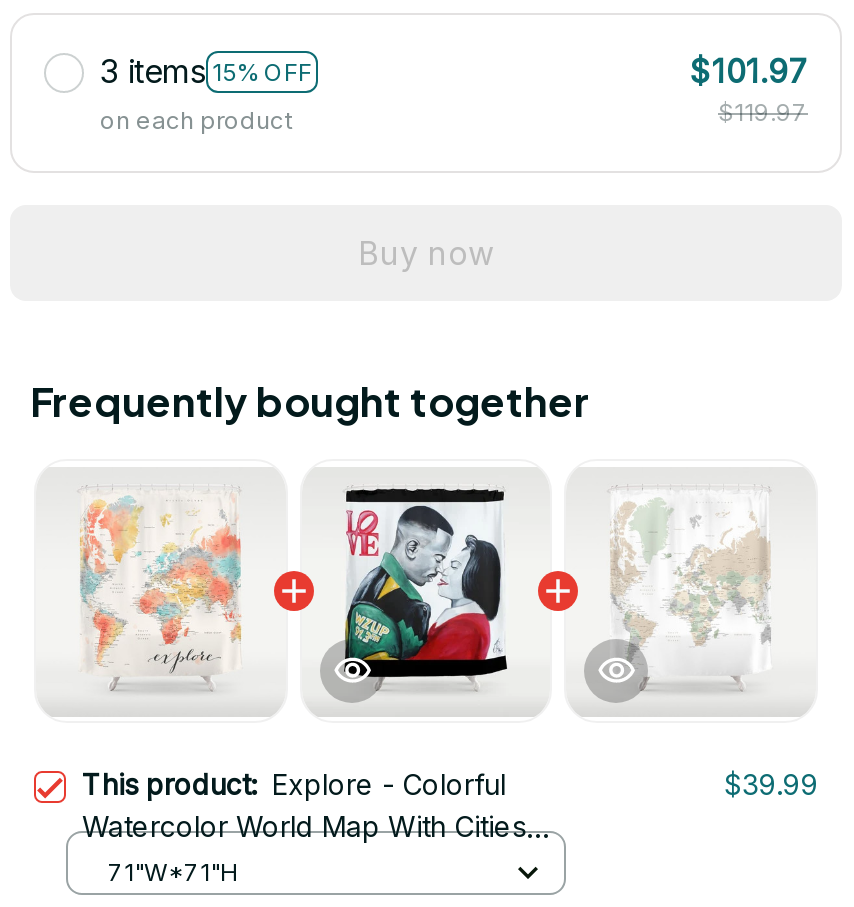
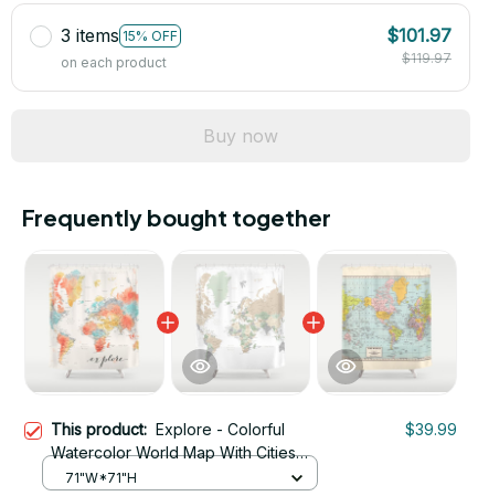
[342,487,510,679] [image] -> [195,266,286,370] [image]
[610,493,770,673] [image] -> [341,267,432,369] [image]

